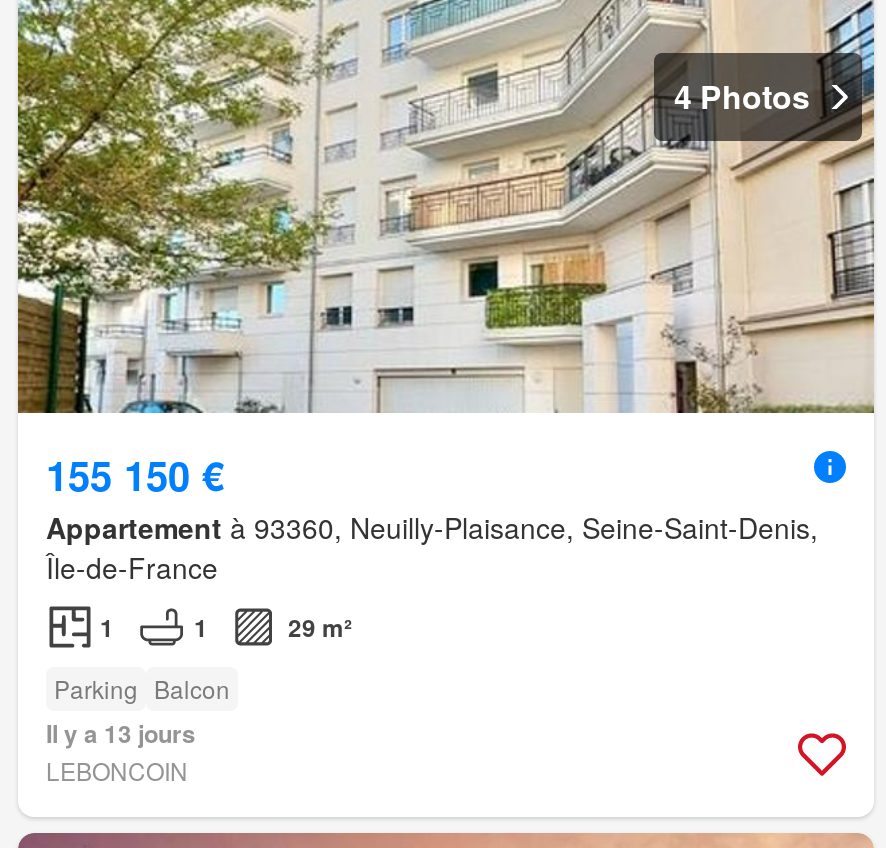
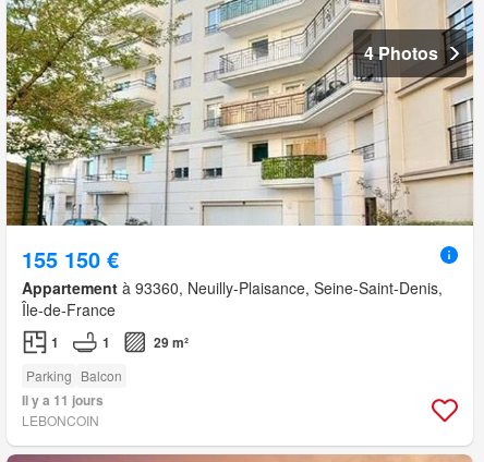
[46,715,196,751] Il y a 13 jours -> [22,390,104,409] Il y a 11 jours

